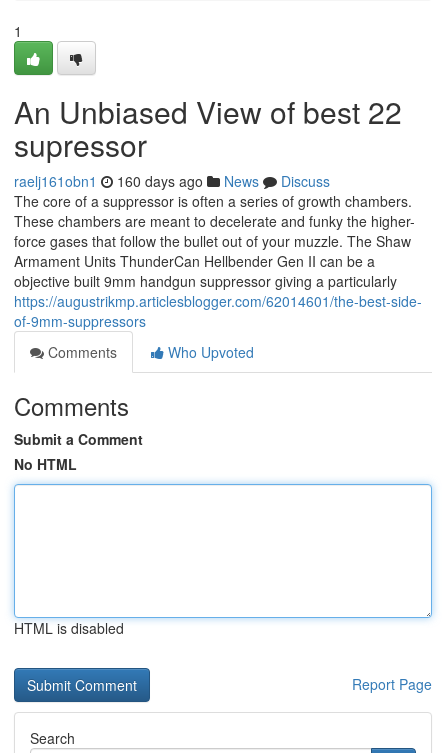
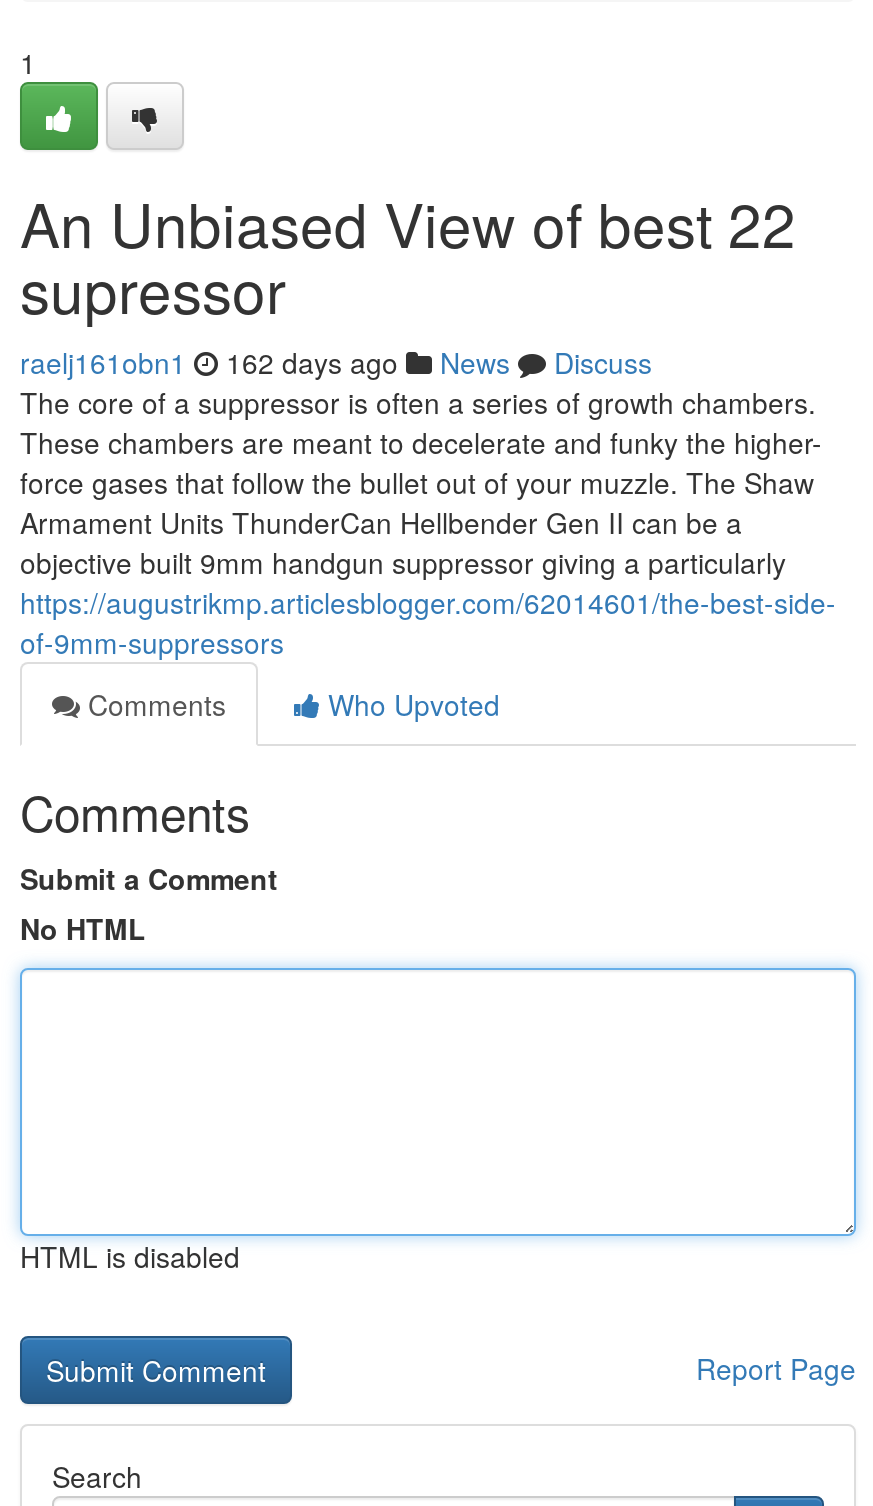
[14,171,330,191] raelj161obn1 160 days ago News Discuss -> [20,342,652,382] raelj161obn1 162 days ago News Discuss

